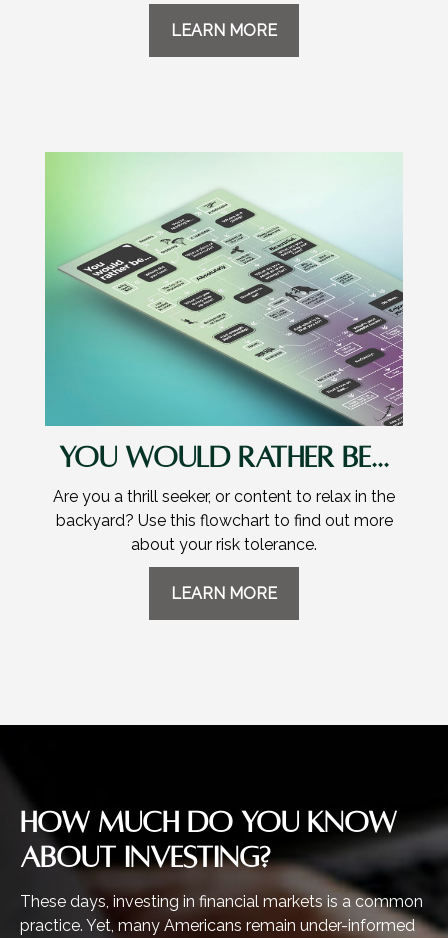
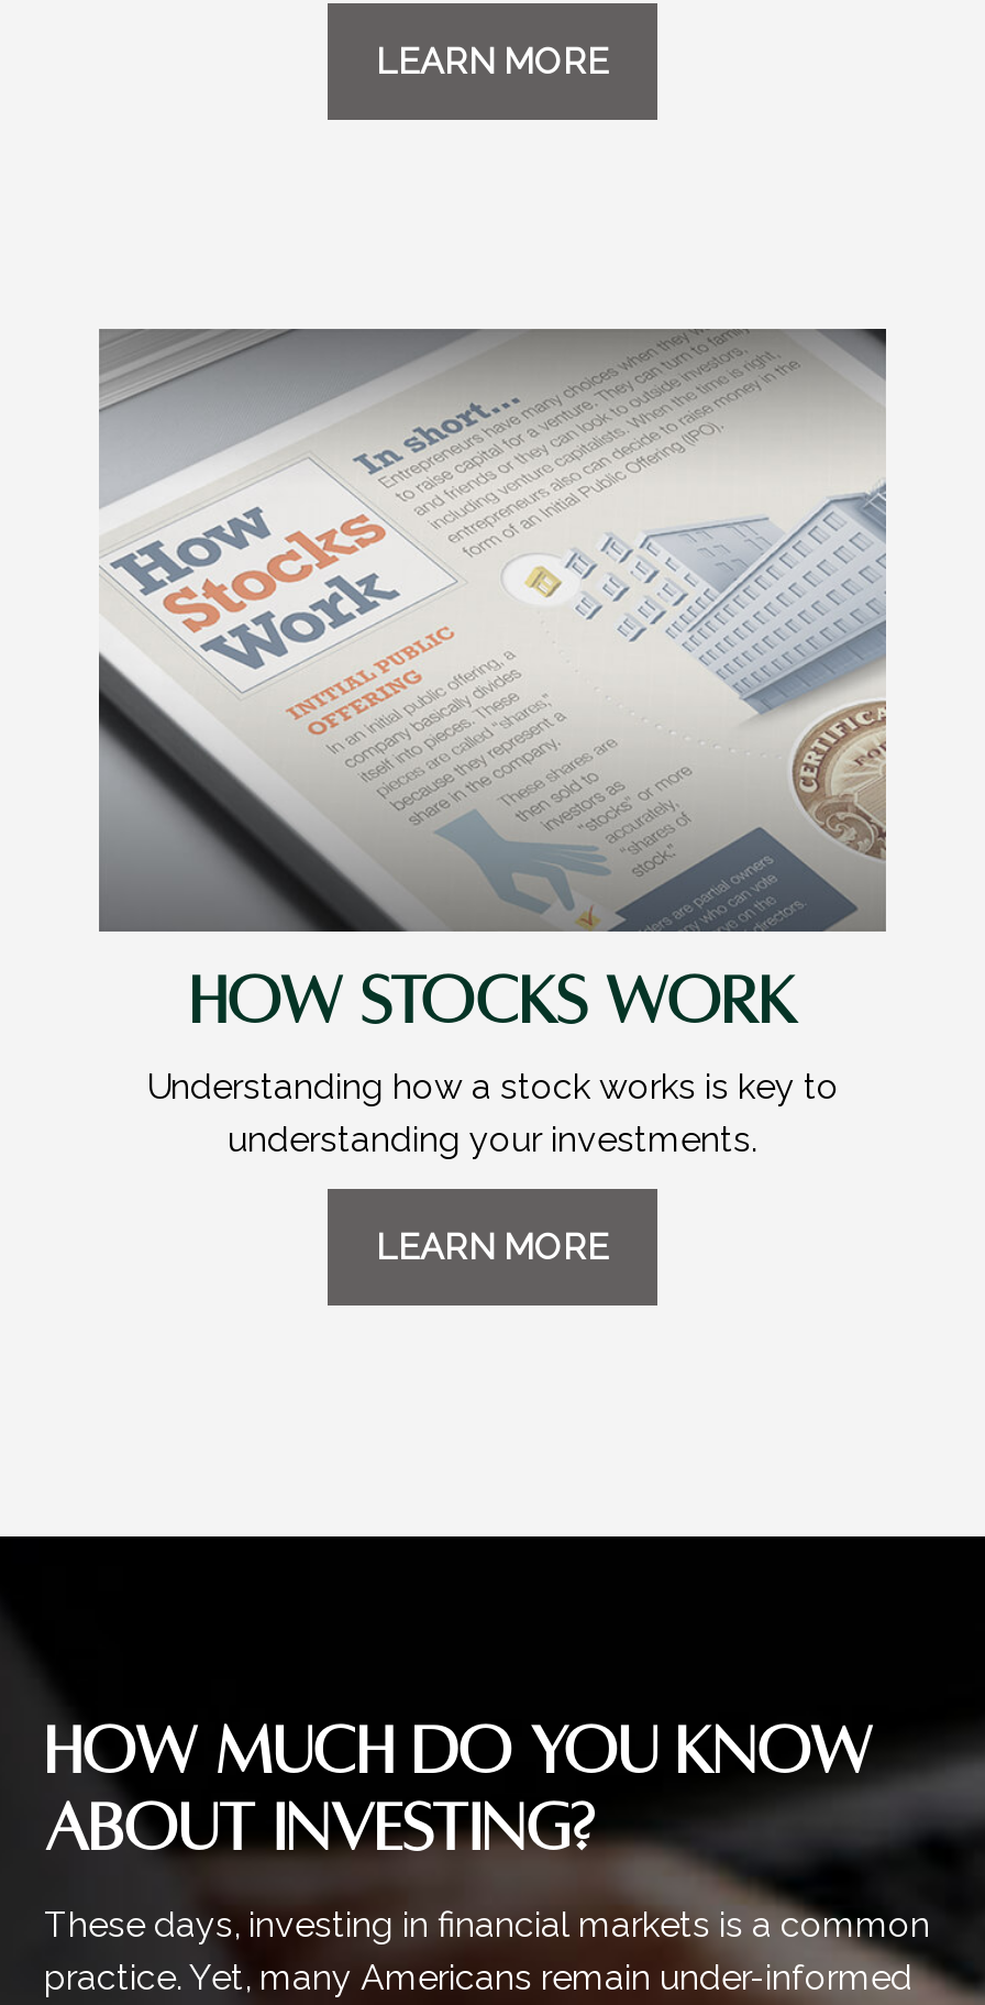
[44,152,403,554] [image] | YOU WOULD RATHER BE... | Are you a thrill seeker, or content to relax in the | backyard? Use this flowchart to find out more | about your risk tolerance. -> [97,327,888,1161] [image] | HOW STOCKS WORK | Understanding how a stock works is key to | understanding your investments.

